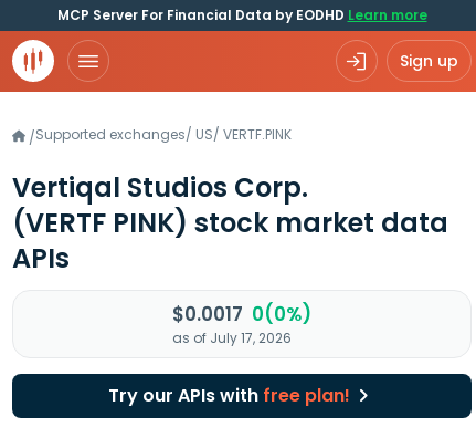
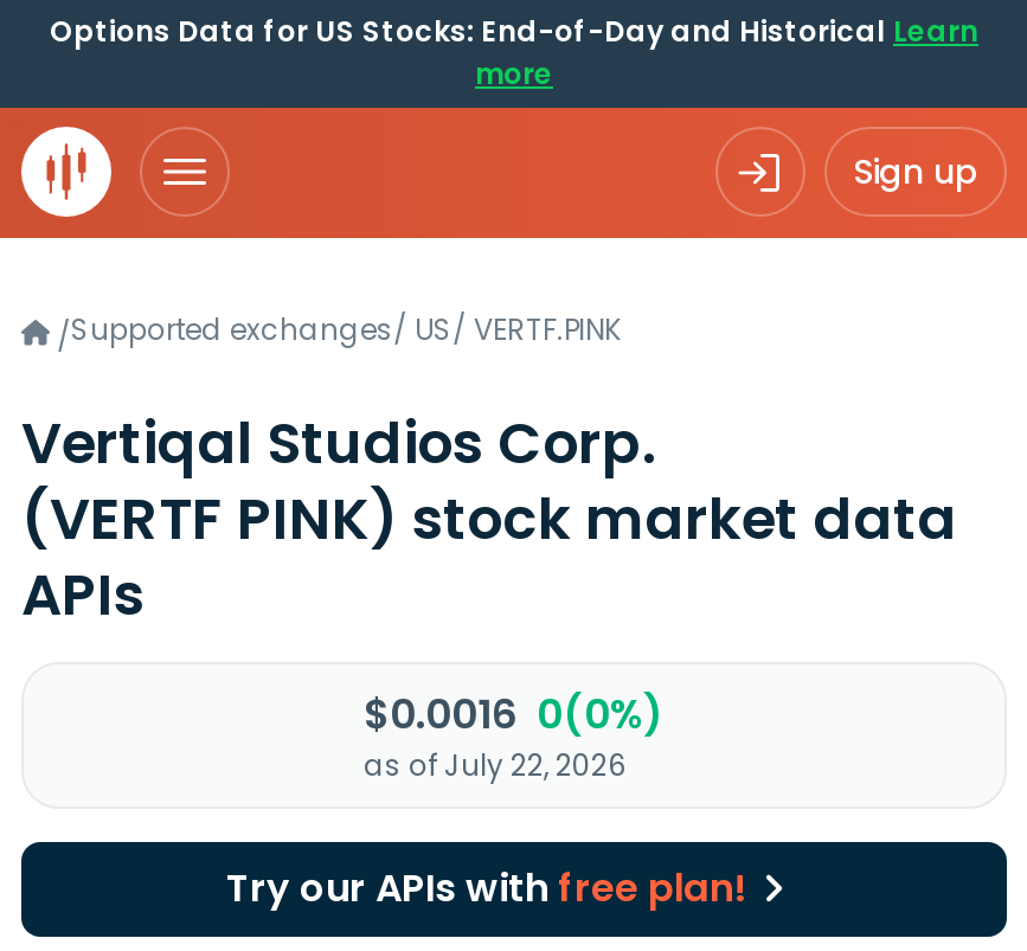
[57,6,427,24] MCP Server For Financial Data by EODHD Learn more -> [50,11,978,94] Options Data for US Stocks: End-of-Day and Historical Learn | more
[172,301,311,327] $0.0017 0(0%) -> [364,686,665,743] $0.0016 0(0%)
[172,328,292,347] as of July 17, 2026 -> [364,745,627,785] as of July 22, 2026

